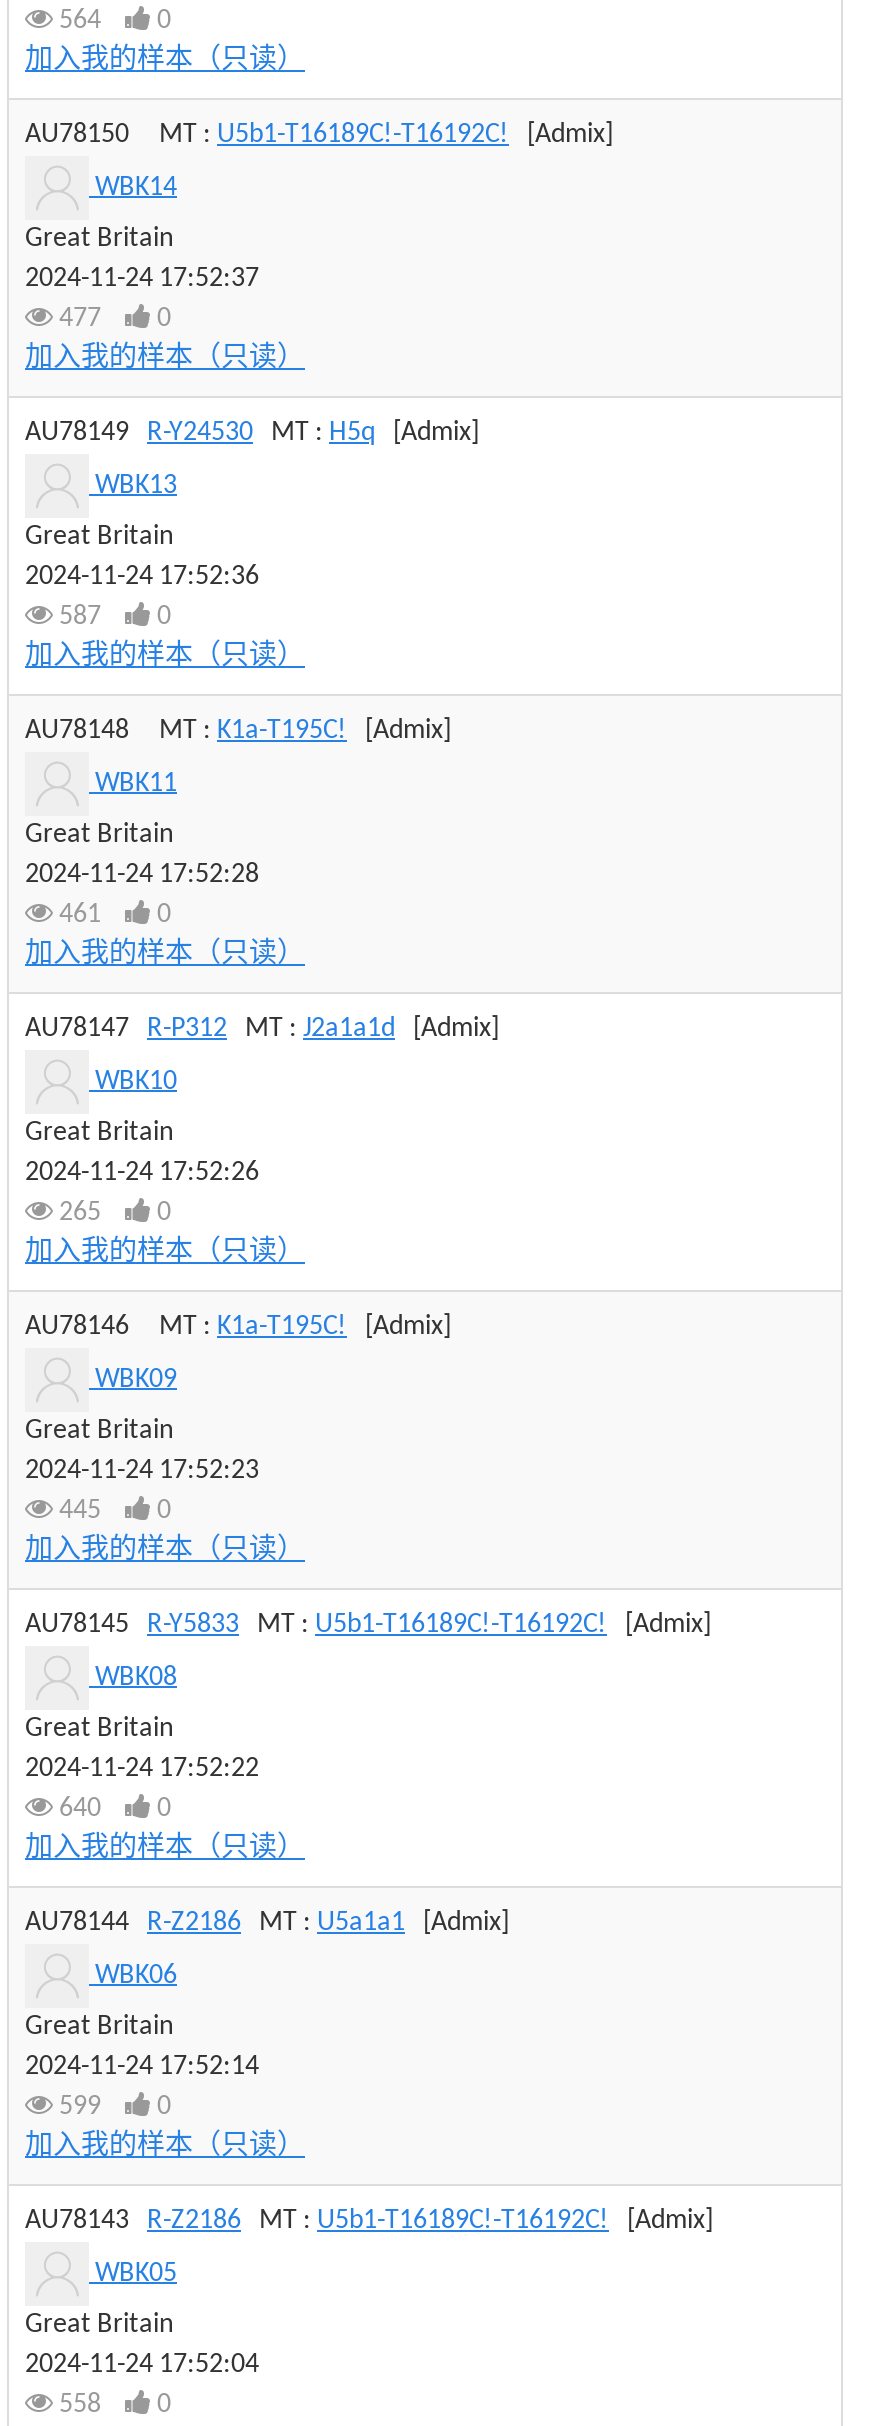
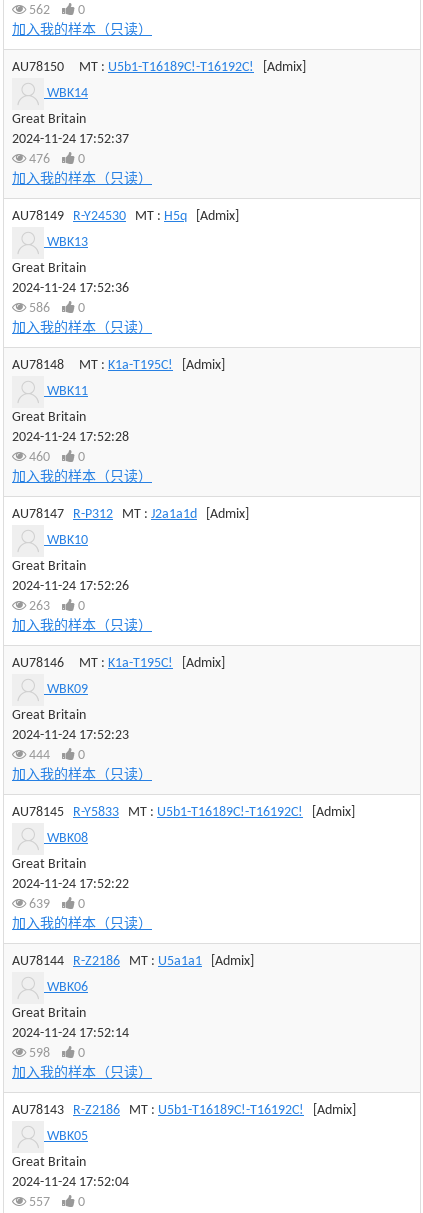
[59,6,171,36] 564 0 -> [29,3,85,18] 562 0
[59,304,171,334] 477 0 -> [29,152,85,167] 476 0
[59,602,171,632] 587 0 -> [29,301,85,316] 586 0
[59,900,171,930] 461 0 -> [29,450,85,465] 460 0
[59,1198,171,1228] 265 0 -> [29,599,85,614] 263 0
[59,1496,171,1526] 445 0 -> [29,748,85,763] 444 0
[59,1794,171,1824] 640 0 -> [29,897,85,912] 639 0
[59,2092,171,2122] 599 0 -> [29,1046,85,1061] 598 0
[59,2390,171,2420] 558 0 -> [29,1195,85,1210] 557 0

